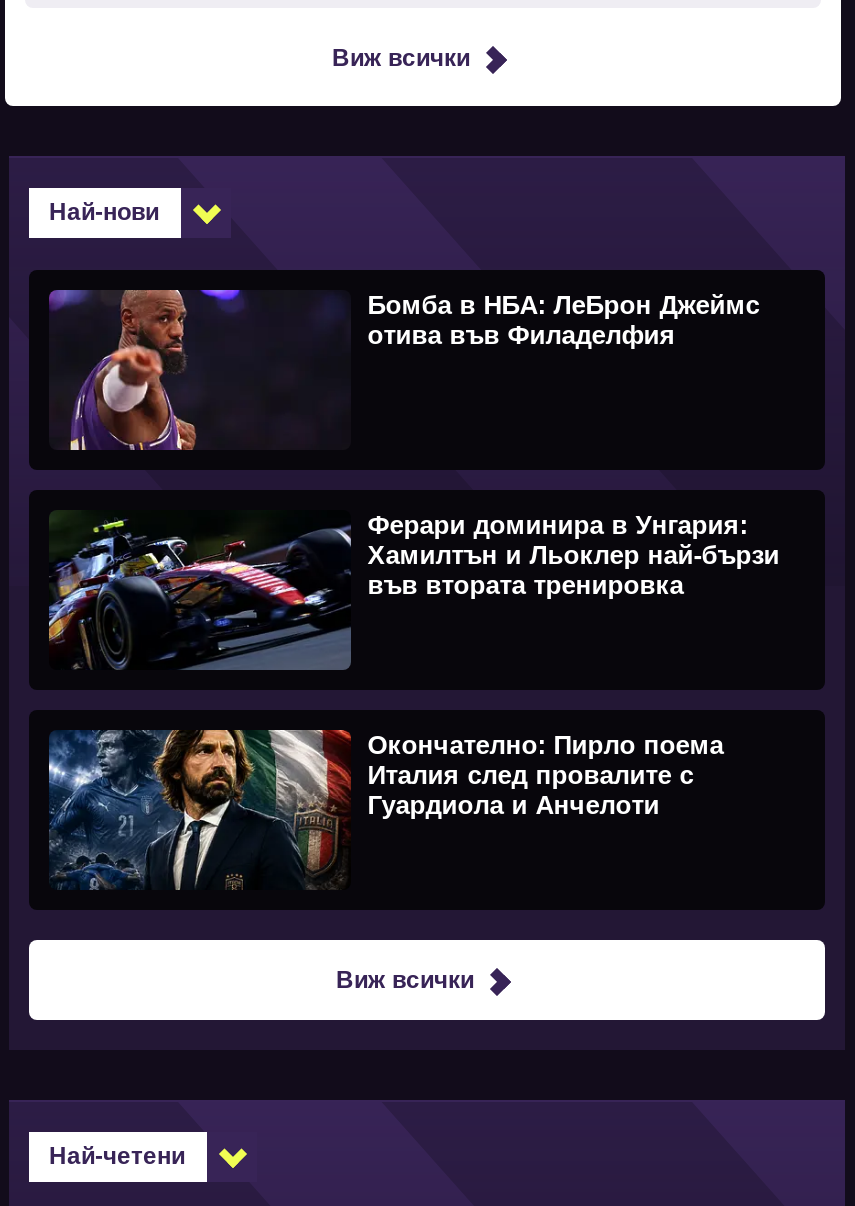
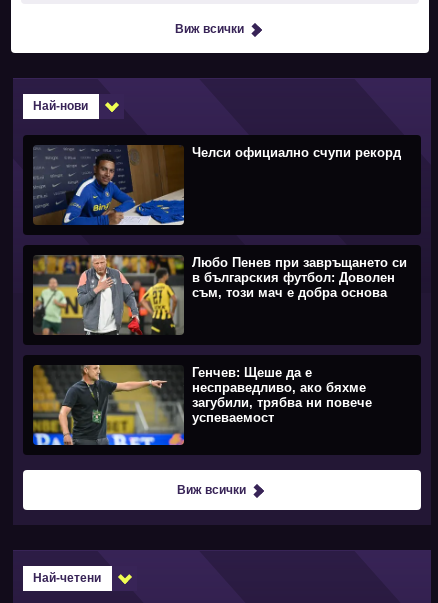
[51,288,759,452] [image] | Бомба в НБА: ЛеБрон Джеймс | отива във Филаделфия -> [33,145,401,226] [image] | Челси официално счупи рекорд
[49,510,779,670] [image] | Ферари доминира в Унгария: | Хамилтън и Льоклер най-бързи | във втората тренировка -> [32,254,407,336] [image] | Любо Пенев при завръщането си | в българския футбол: Доволен | съм, този мач е добра основа
[47,728,723,890] [image] | Окончателно: Пирло поема | Италия след провалите с | Гуардиола и Анчелоти -> [32,364,372,446] [image] | Генчев: Щеше да е | несправедливо, ако бяхме | загубили, трябва ни повече | успеваемост

